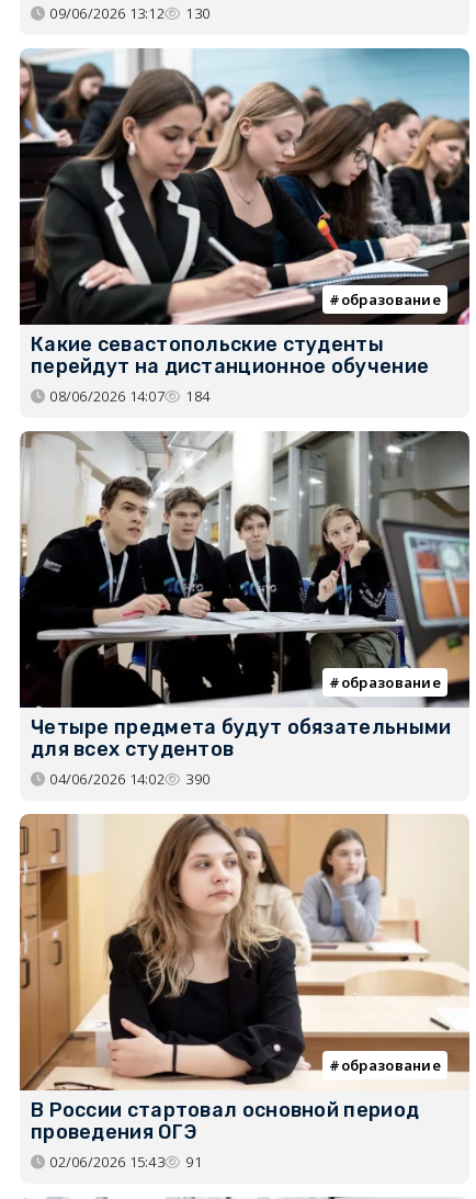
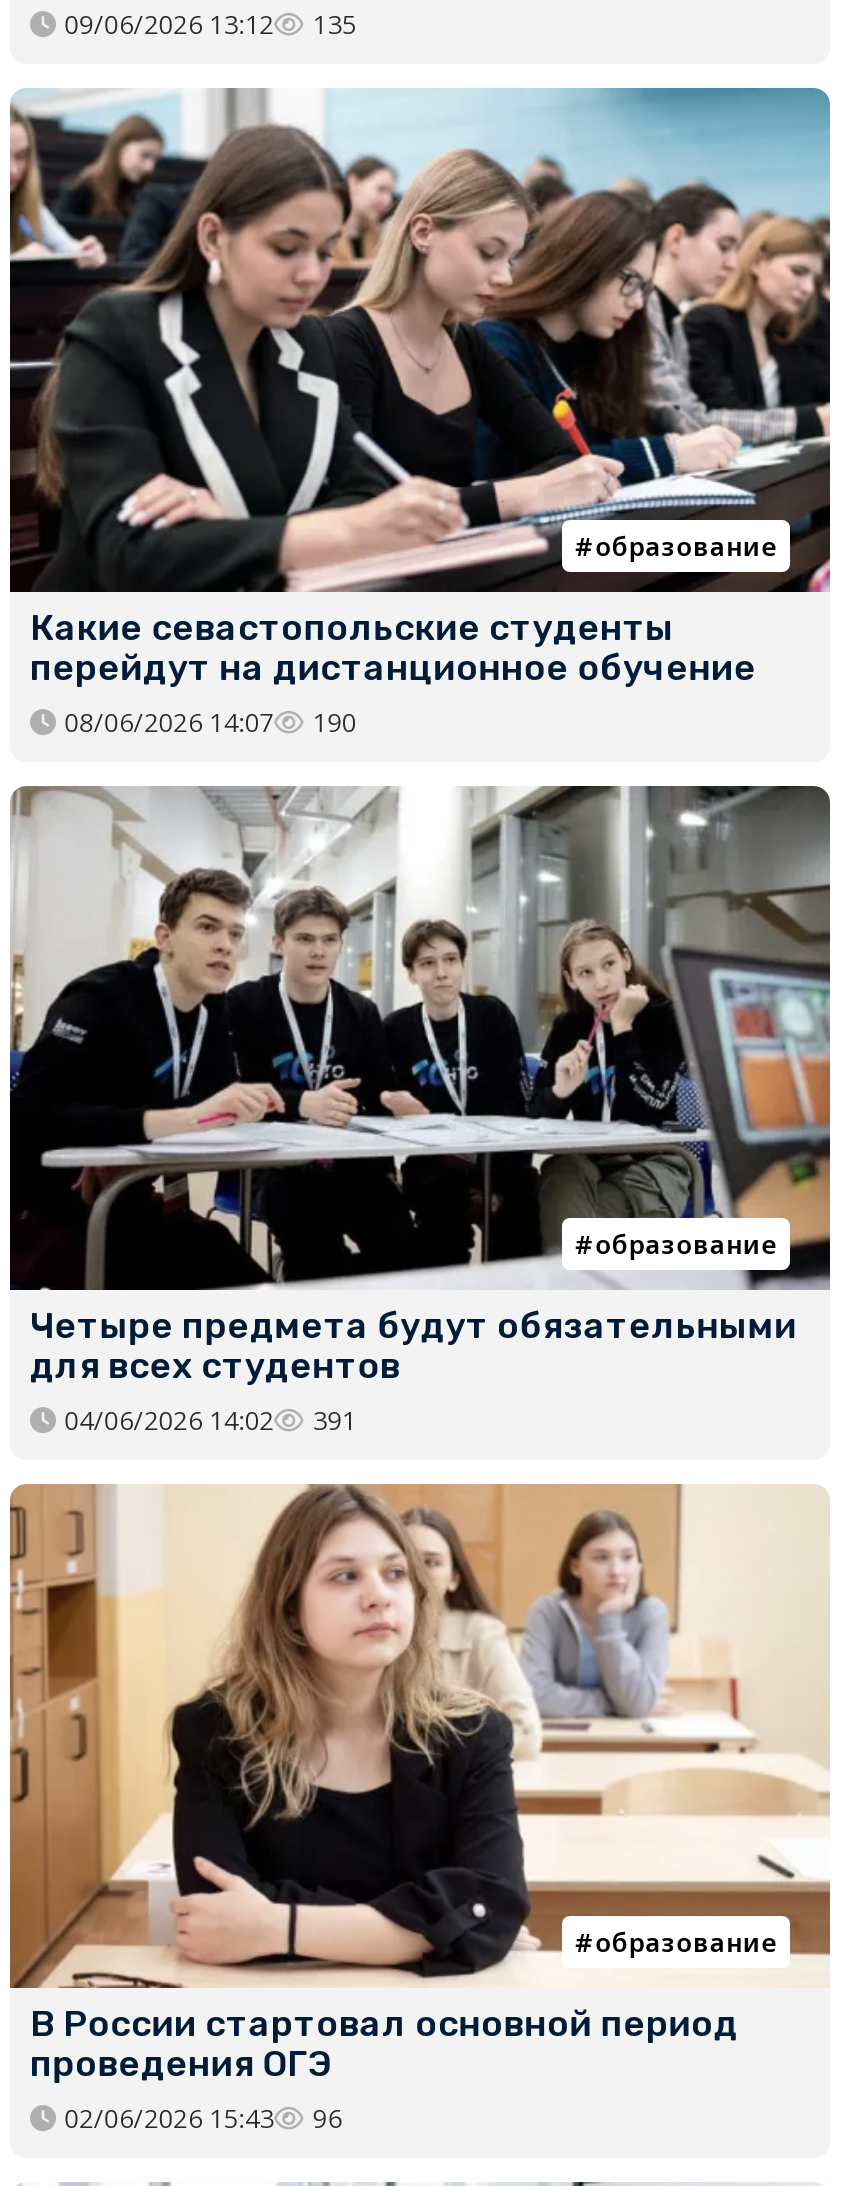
[50,4,210,23] 09/06/2026 13:12 130 -> [65,7,357,43] 09/06/2026 13:12 135
[50,386,210,406] 08/06/2026 14:07 184 -> [65,705,357,741] 08/06/2026 14:07 190
[50,769,210,789] 04/06/2026 14:02 390 -> [65,1402,357,1438] 04/06/2026 14:02 391
[50,1152,202,1172] 02/06/2026 15:43 91 -> [65,2100,342,2136] 02/06/2026 15:43 96

